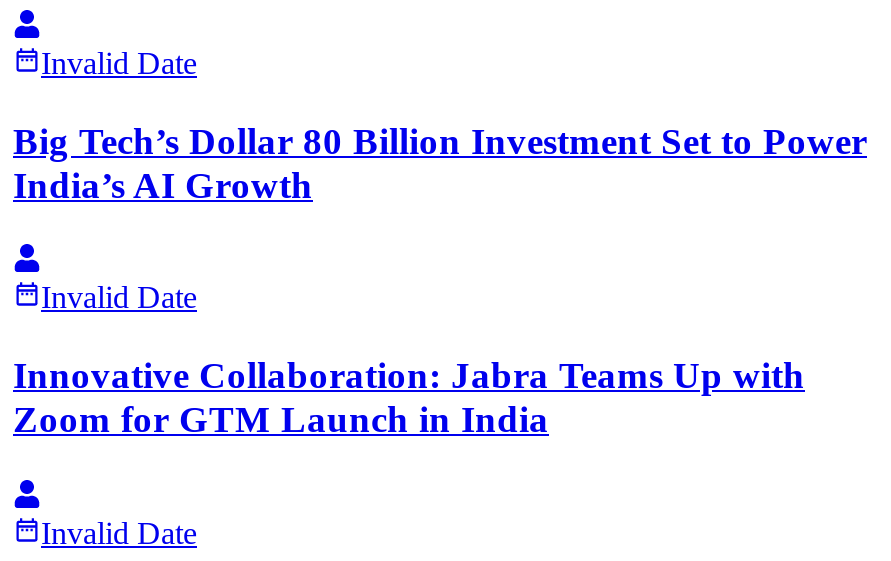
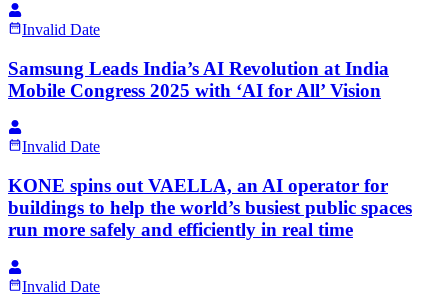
[13,119,867,205] Big Tech’s Dollar 80 Billion Investment Set to Power | India’s AI Growth -> [8,57,389,100] Samsung Leads India’s AI Revolution at India | Mobile Congress 2025 with ‘AI for All’ Vision
[13,354,805,440] Innovative Collaboration: Jabra Teams Up with | Zoom for GTM Launch in India -> [8,175,412,240] KONE spins out VAELLA, an AI operator for | buildings to help the world’s busiest public spaces | run more safely and efficiently in real time

